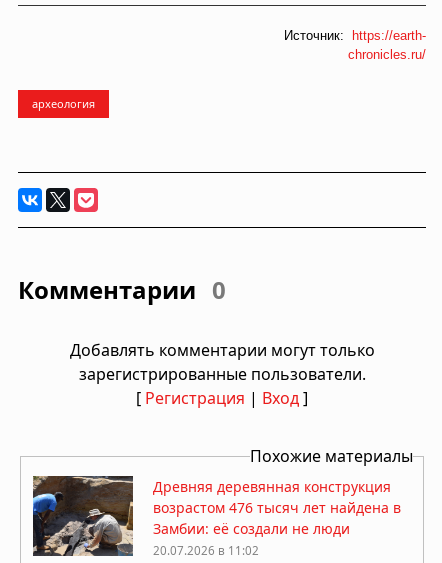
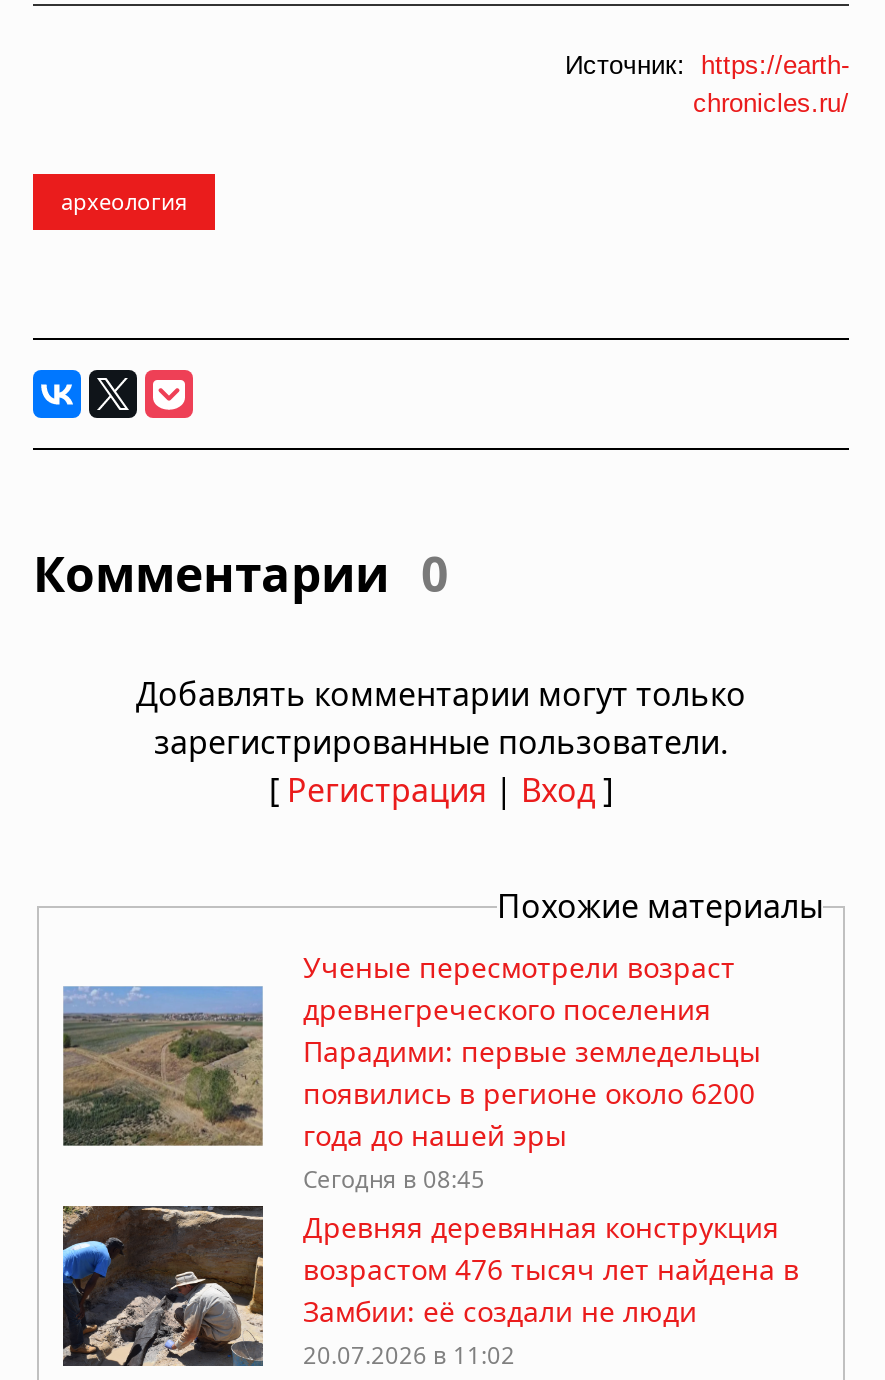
none -> [61,948,761,1194] [image] | Ученые пересмотрели возраст | древнегреческого поселения | Парадими: первые земледельцы | появились в регионе около 6200 | года до нашей эры | Сегодня в 08:45

